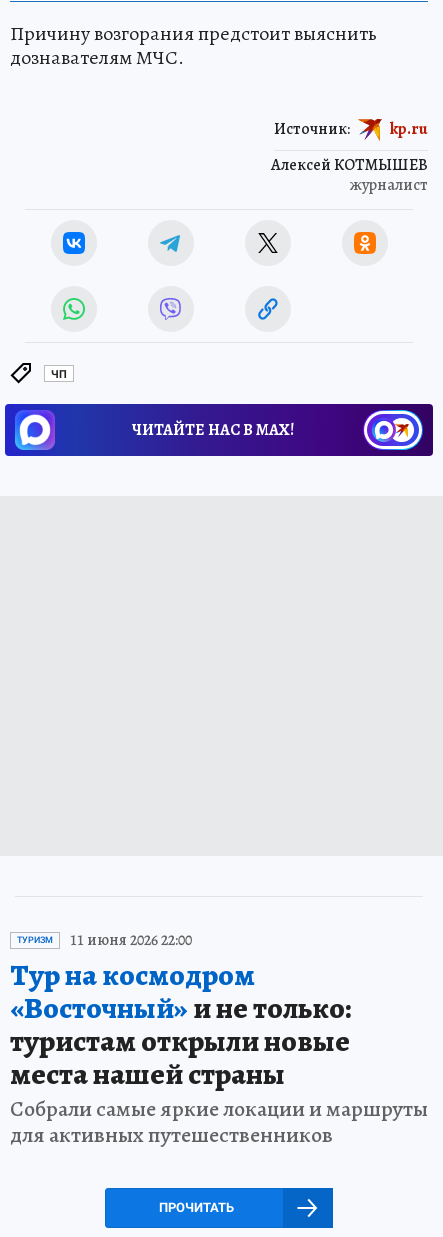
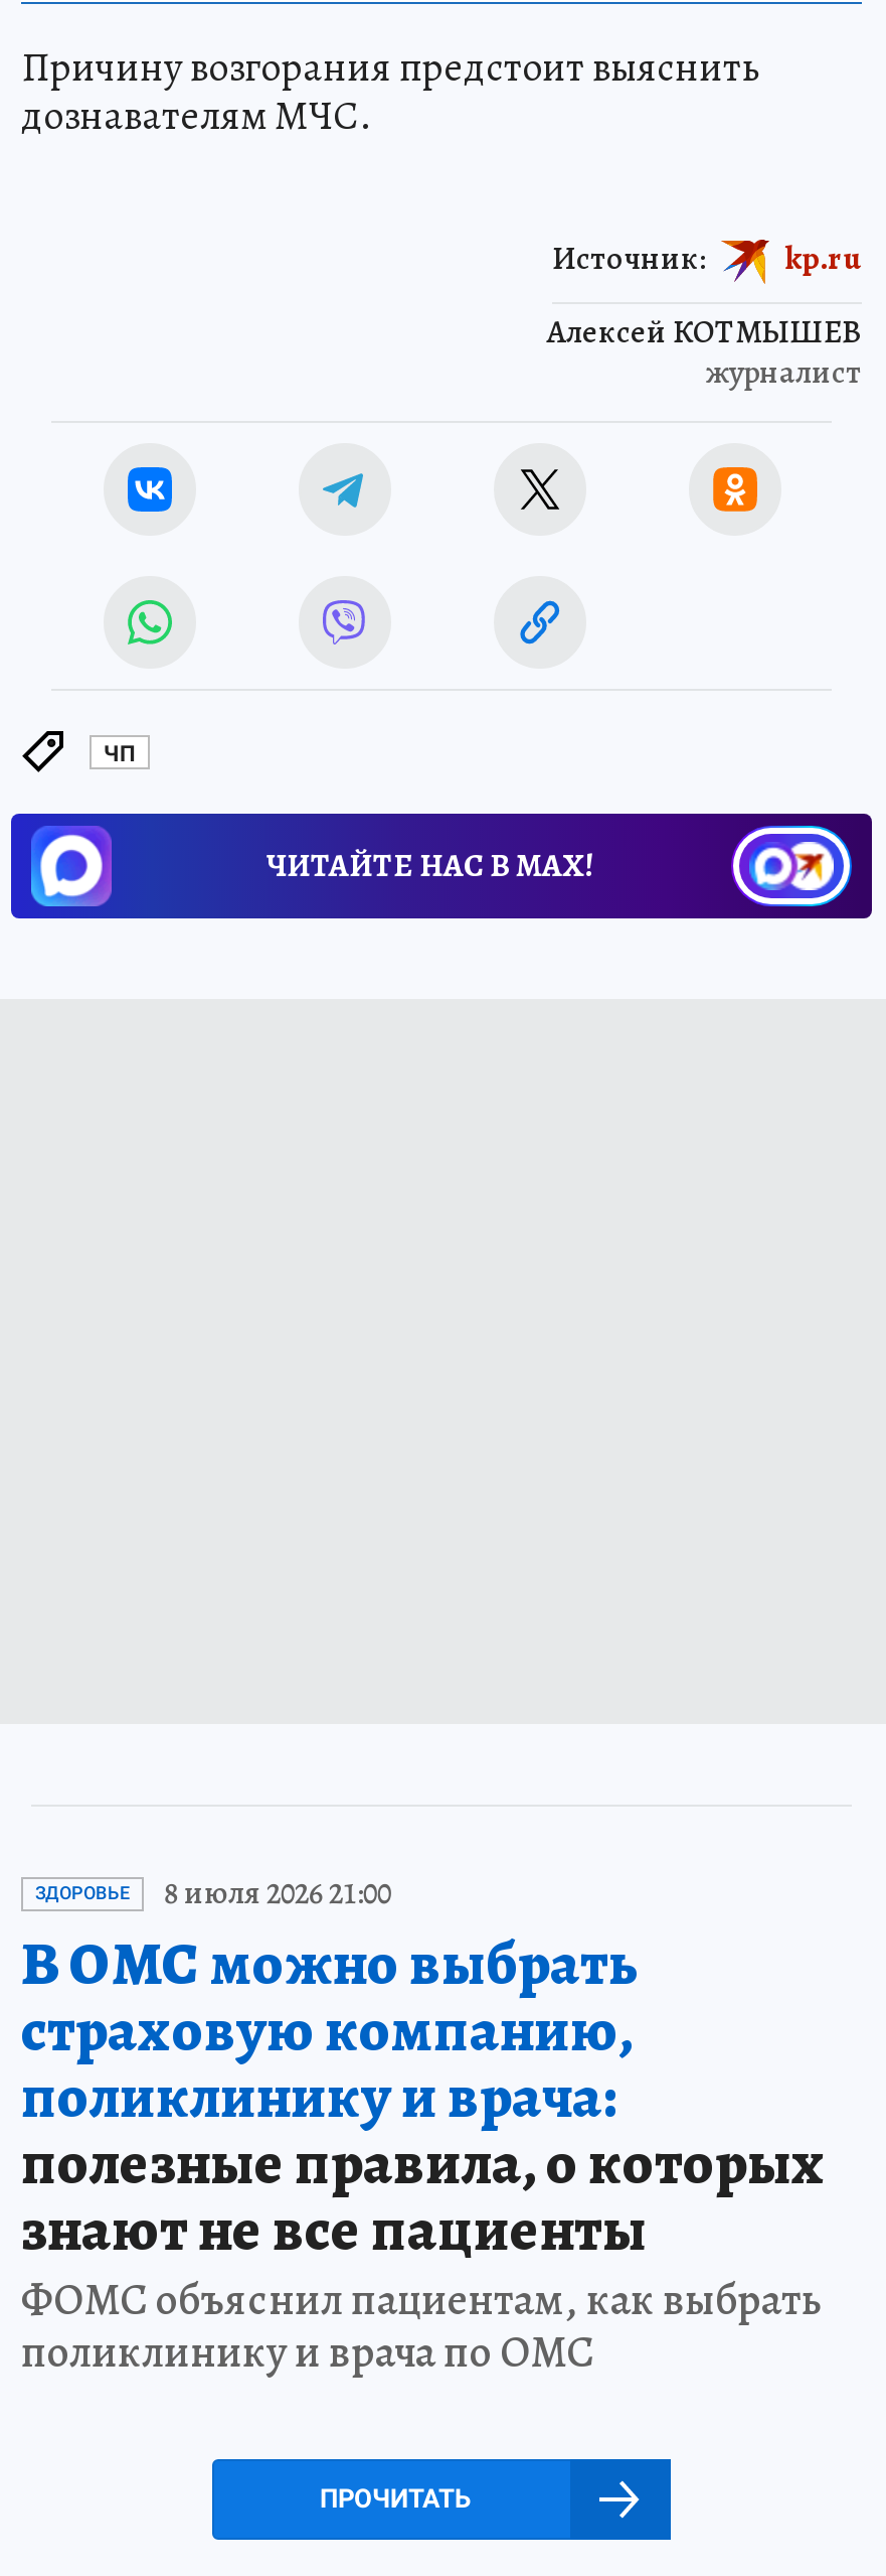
[10,929,428,1150] ТУРИЗМ | 11 июня 2026 22:00 | Тур на космодром | «Восточный»и не только: | туристам открыли новые | места нашей страны | Собрали самые яркие локации и маршруты | для активных путешественников -> [21,1871,826,2383] ЗДОРОВЬЕ | 8 июля 2026 21:00 | В ОМС можно выбрать | страховую компанию, | поликлинику и врача: | полезные правила, о которых | знают не все пациенты | ФОМС объяснил пациентам, как выбрать | поликлинику и врача по ОМС

